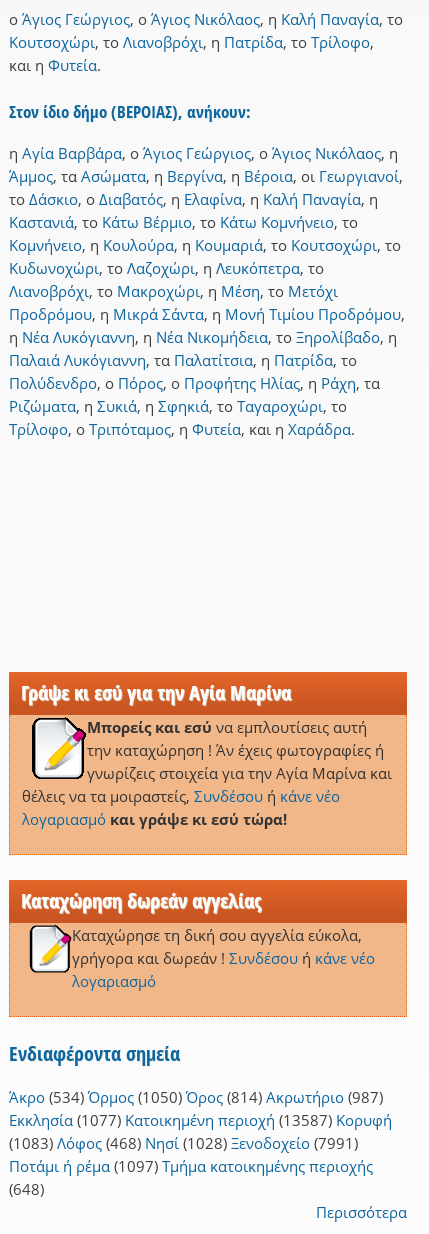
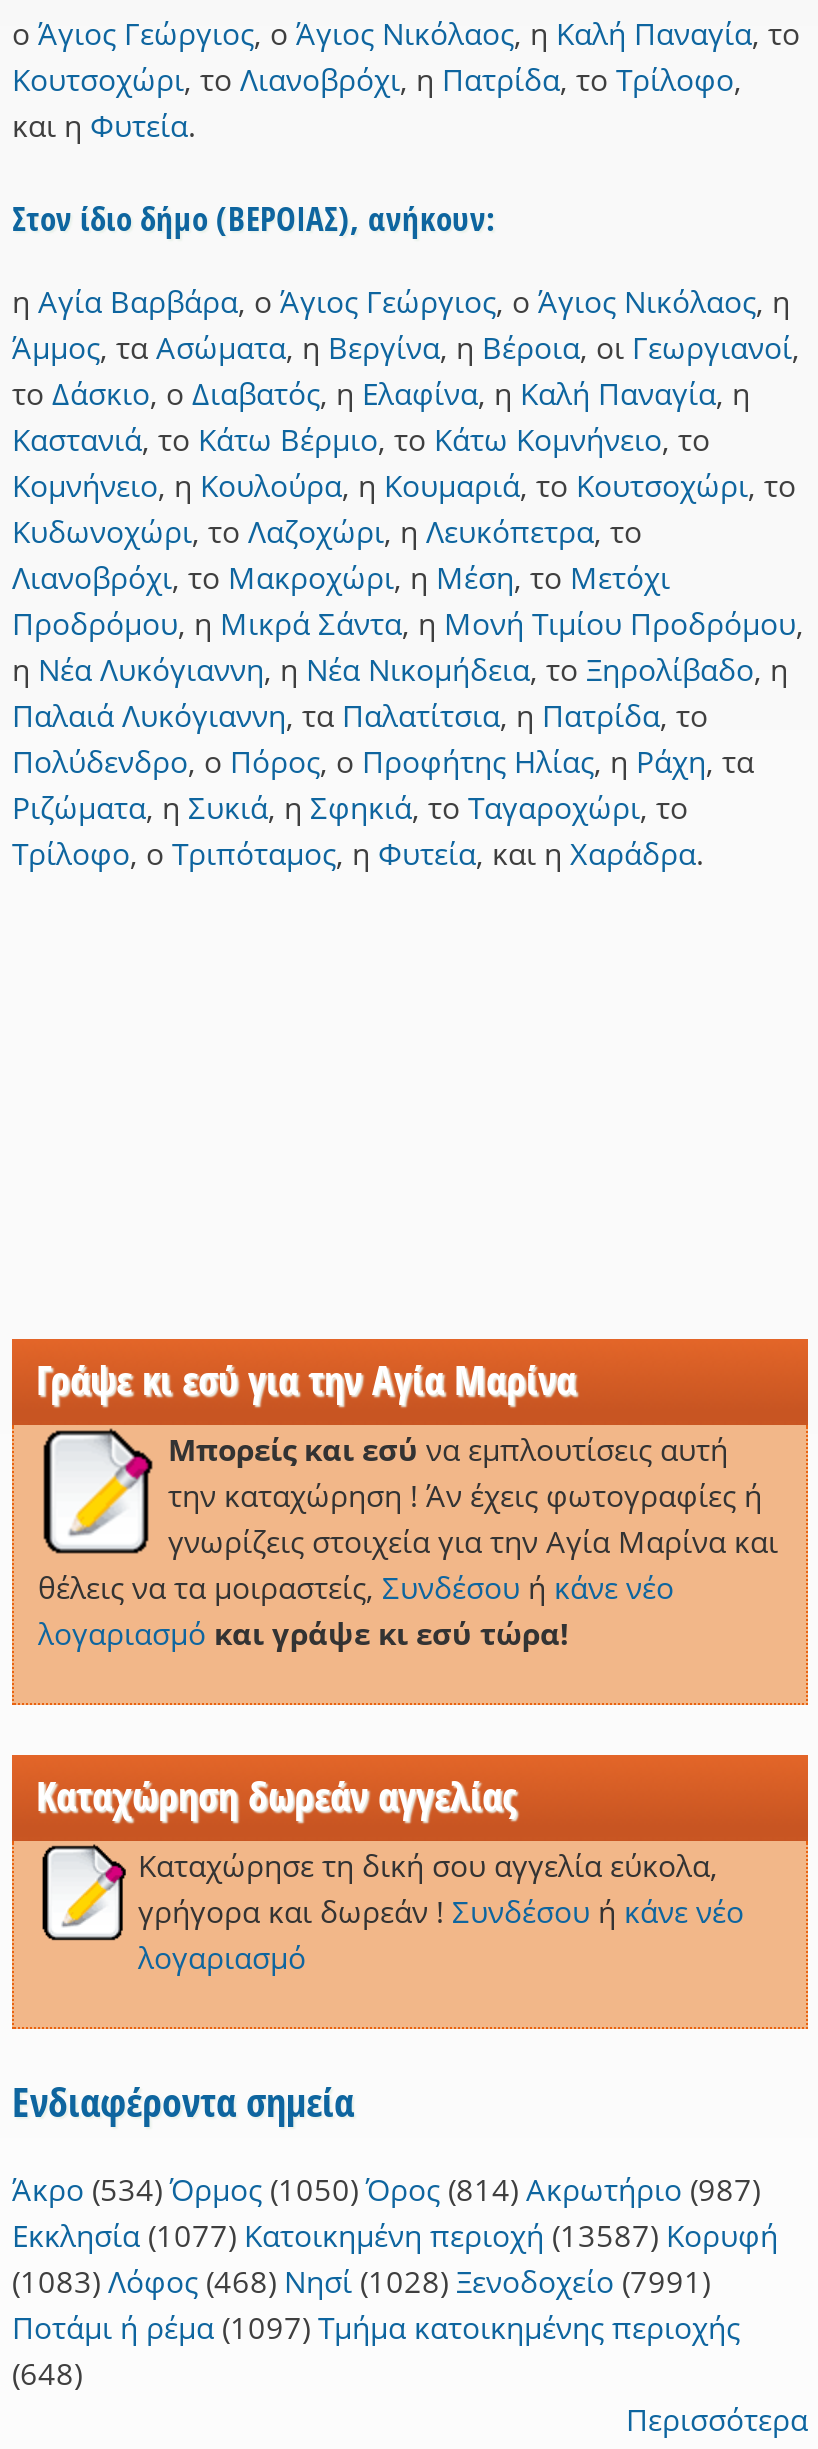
[25,716,83,780] [image] -> [42,1427,160,1555] [image]
[24,924,68,974] [image] -> [40,1843,130,1943] [image]

